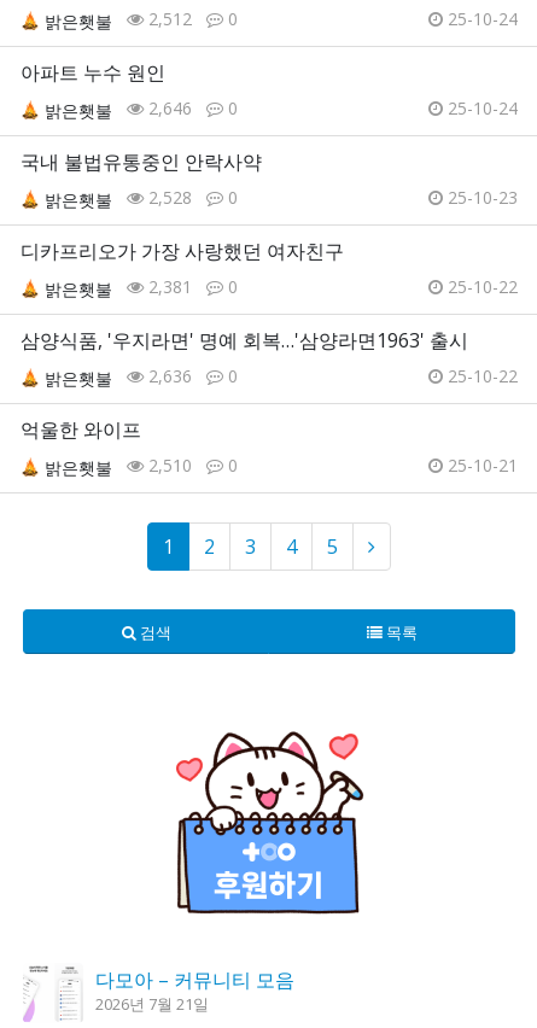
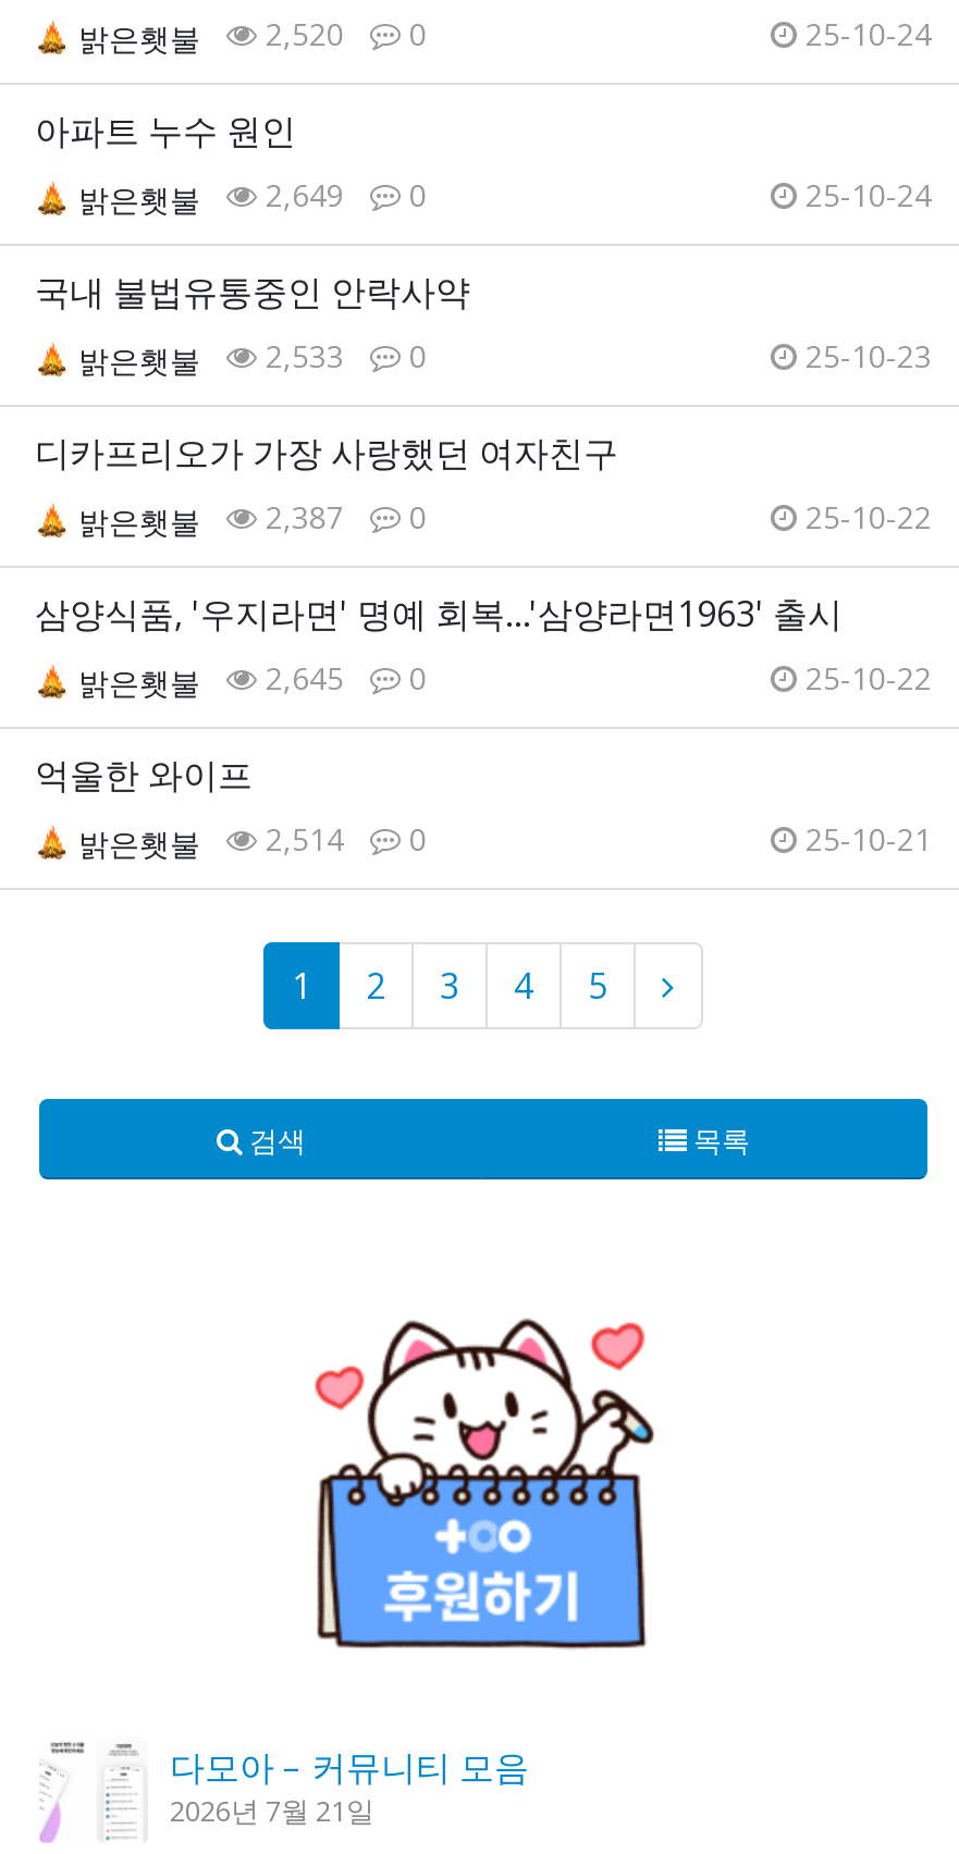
[144,8,192,31] 2,512 -> [257,14,344,55] 2,520
[144,97,192,120] 2,646 -> [257,175,344,216] 2,649
[144,186,192,209] 2,528 -> [257,336,344,377] 2,533
[144,275,192,298] 2,381 -> [257,497,344,538] 2,387
[144,365,192,388] 2,636 -> [257,658,344,699] 2,645
[144,454,192,477] 2,510 -> [257,819,344,860] 2,514

